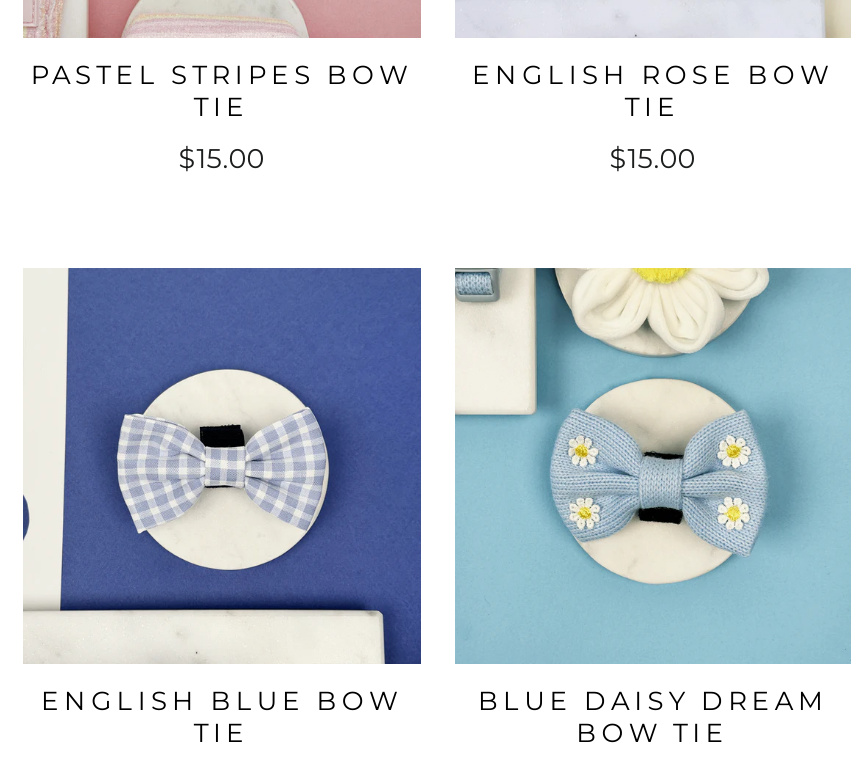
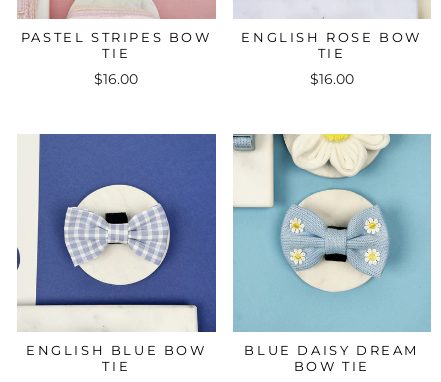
[179,142,265,174] $15.00 -> [94,71,138,87] $16.00
[609,142,695,174] $15.00 -> [310,71,354,87] $16.00

